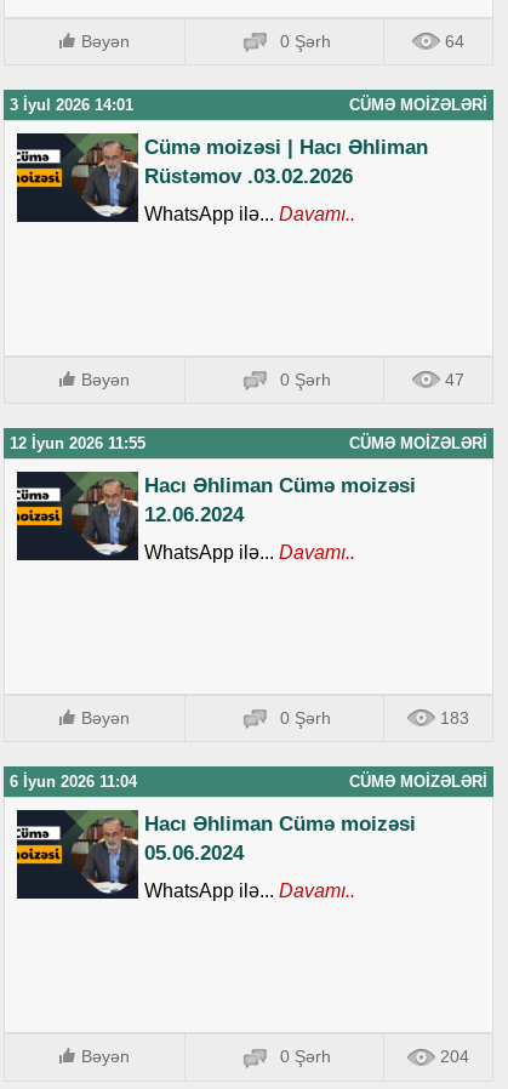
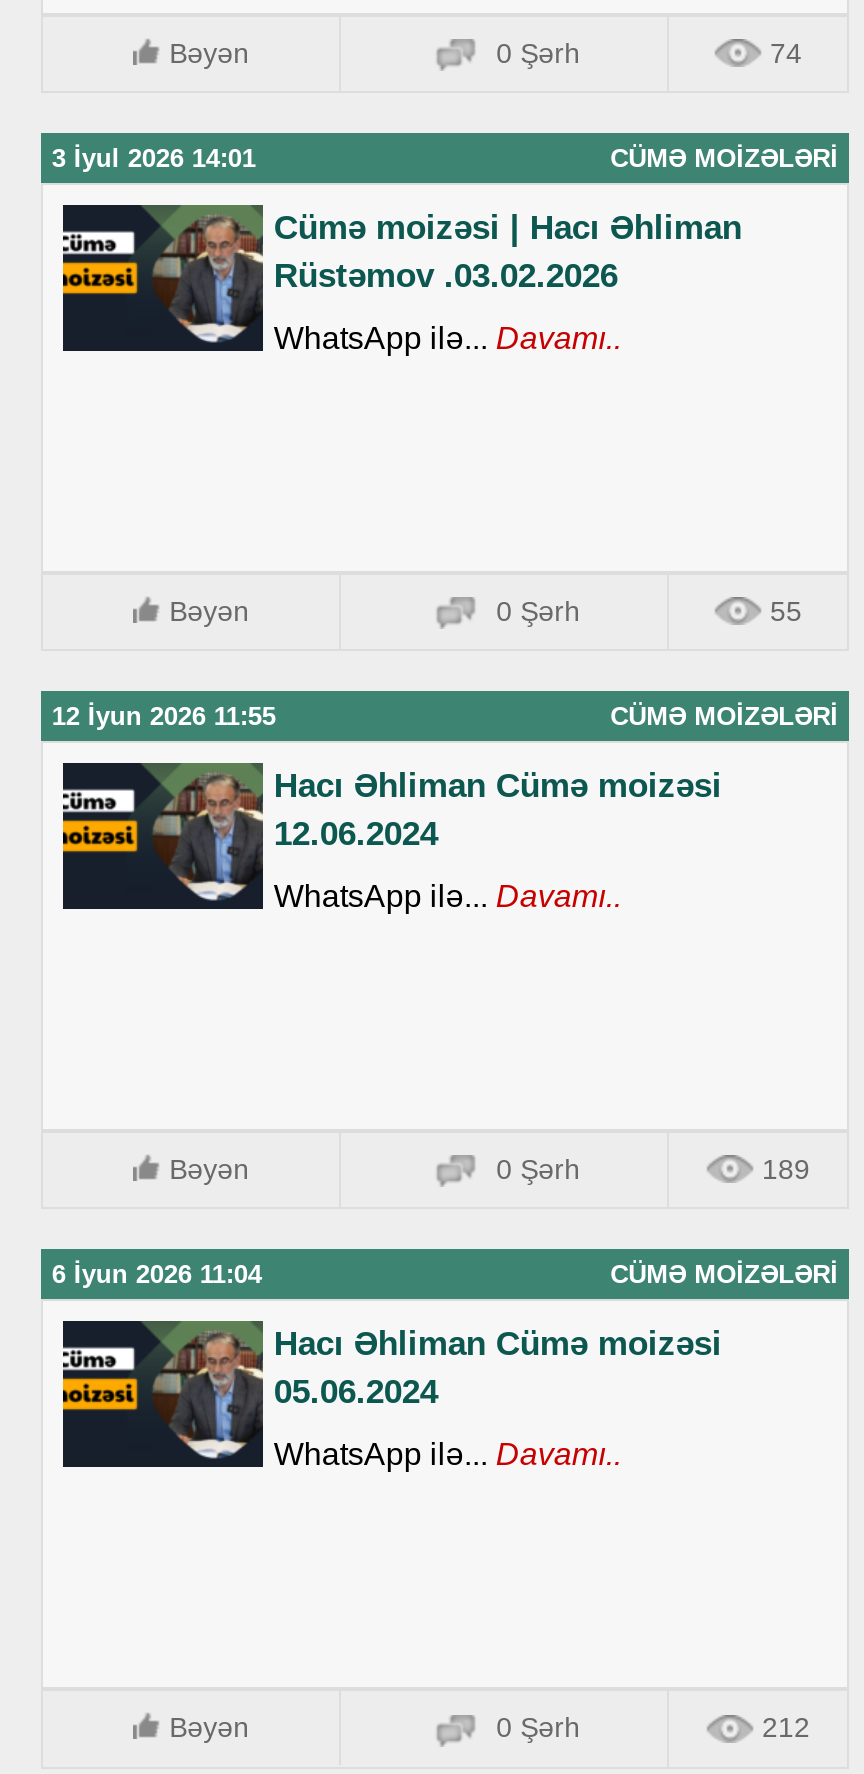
[446,31,465,50] 64 -> [770,36,802,68] 74
[446,370,465,389] 47 -> [770,595,802,627] 55
[441,708,470,728] 183 -> [762,1153,810,1185] 189
[441,1047,470,1067] 204 -> [762,1712,810,1744] 212

